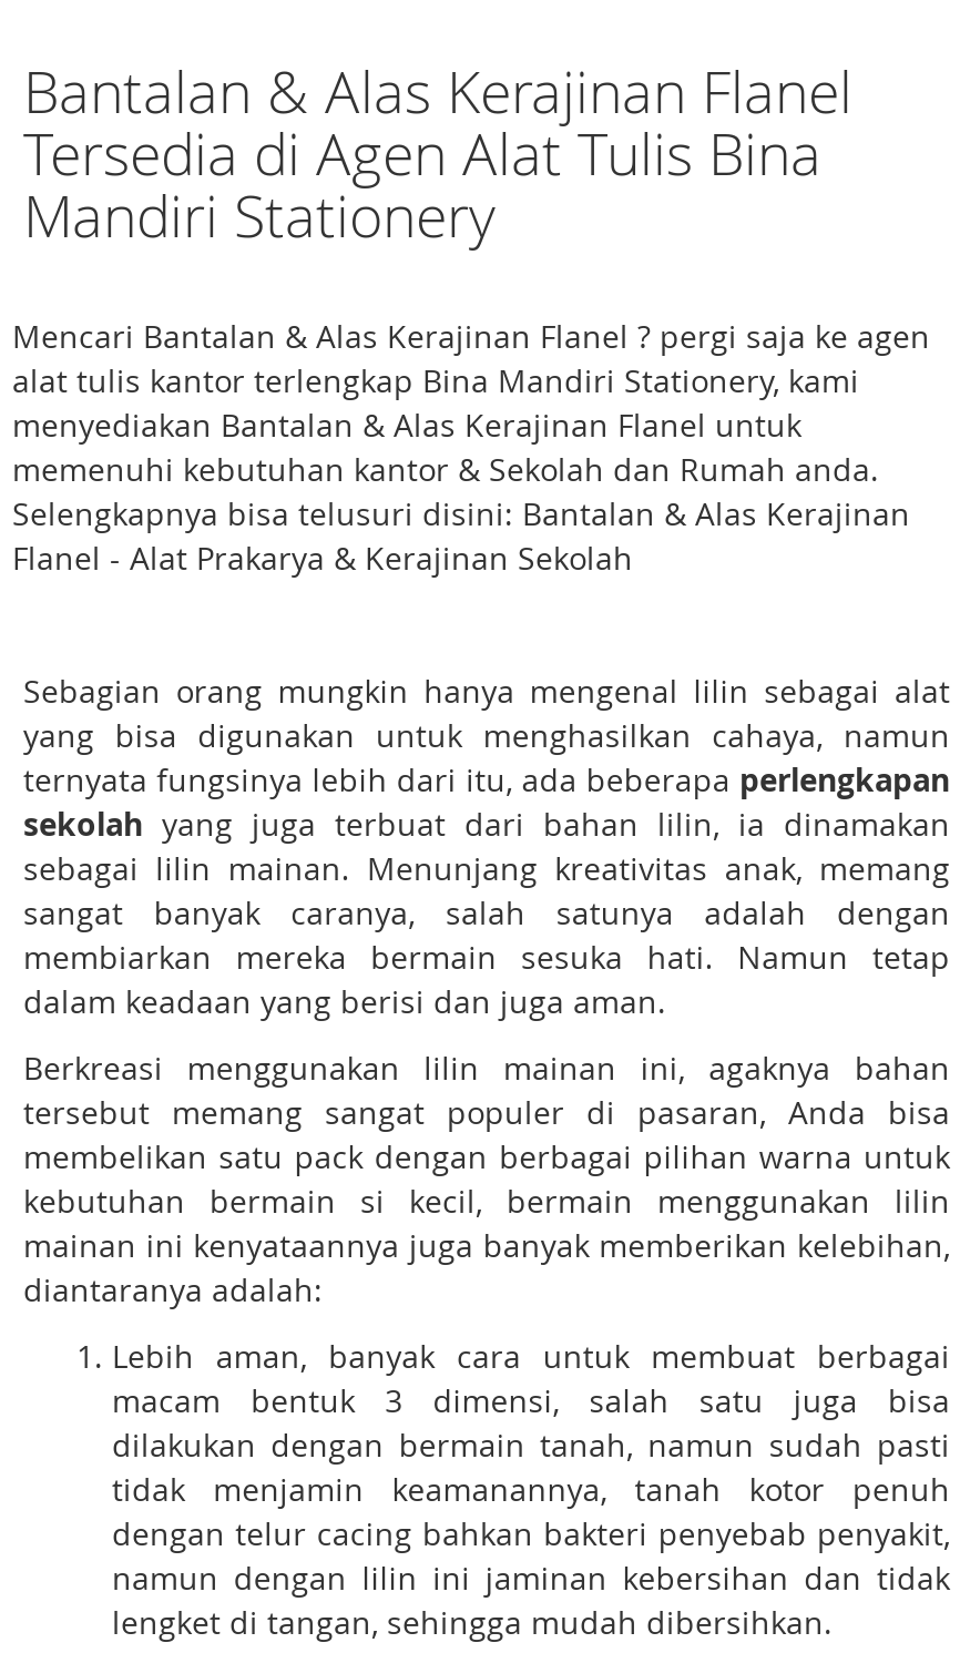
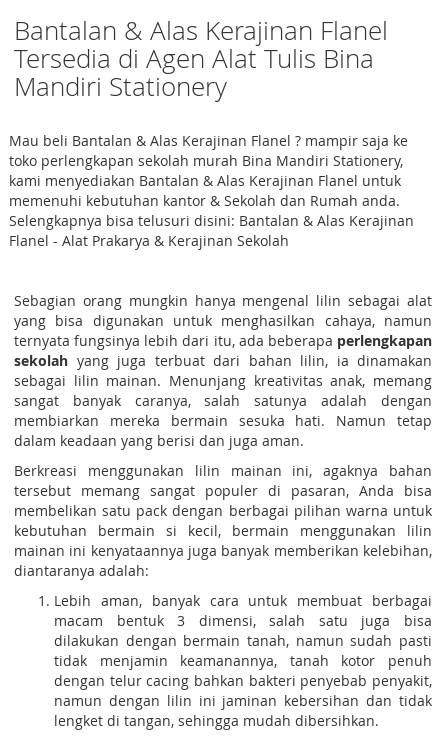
[12,314,930,445] Mencari Bantalan & Alas Kerajinan Flanel ? pergi saja ke agen | alat tulis kantor terlengkap Bina Mandiri Stationery, kami | menyediakan Bantalan & Alas Kerajinan Flanel untuk -> [9,131,408,190] Mau beli Bantalan & Alas Kerajinan Flanel ? mampir saja ke | toko perlengkapan sekolah murah Bina Mandiri Stationery, | kami menyediakan Bantalan & Alas Kerajinan Flanel untuk

